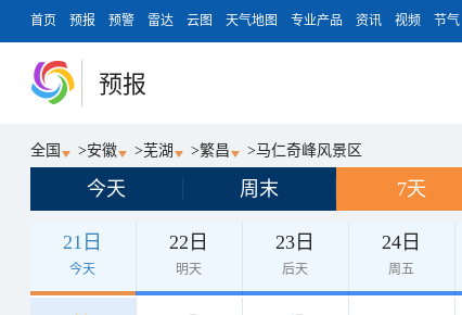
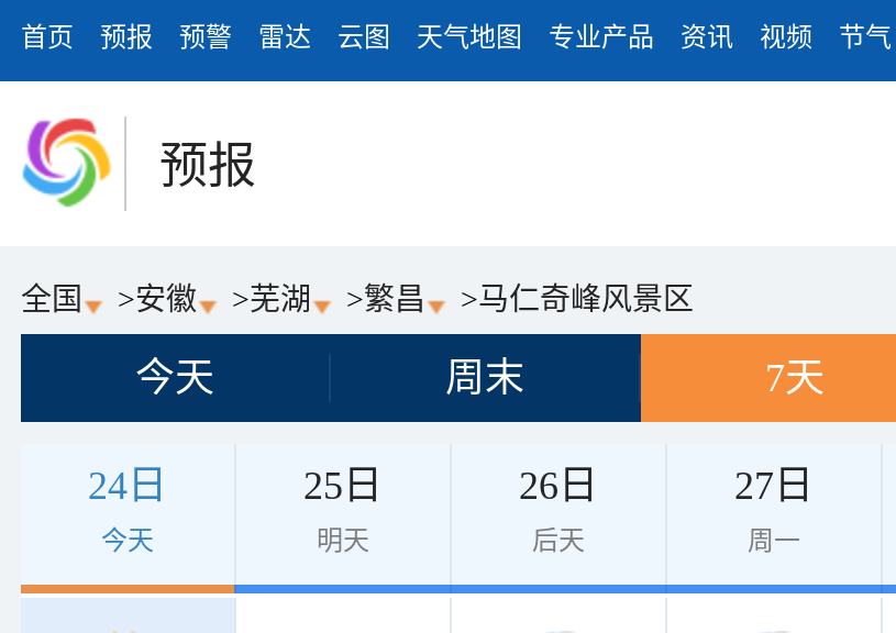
[63,231,102,253] 21日 -> [88,464,167,508] 24日
[170,231,209,253] 22日 -> [303,464,383,508] 25日
[276,231,315,253] 23日 -> [519,464,598,508] 26日
[382,231,421,277] 24日 | 周五 -> [734,464,814,556] 27日 | 周一

